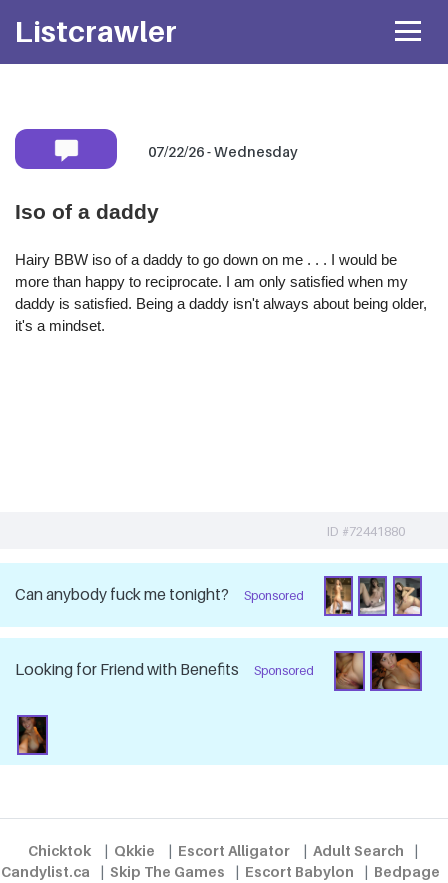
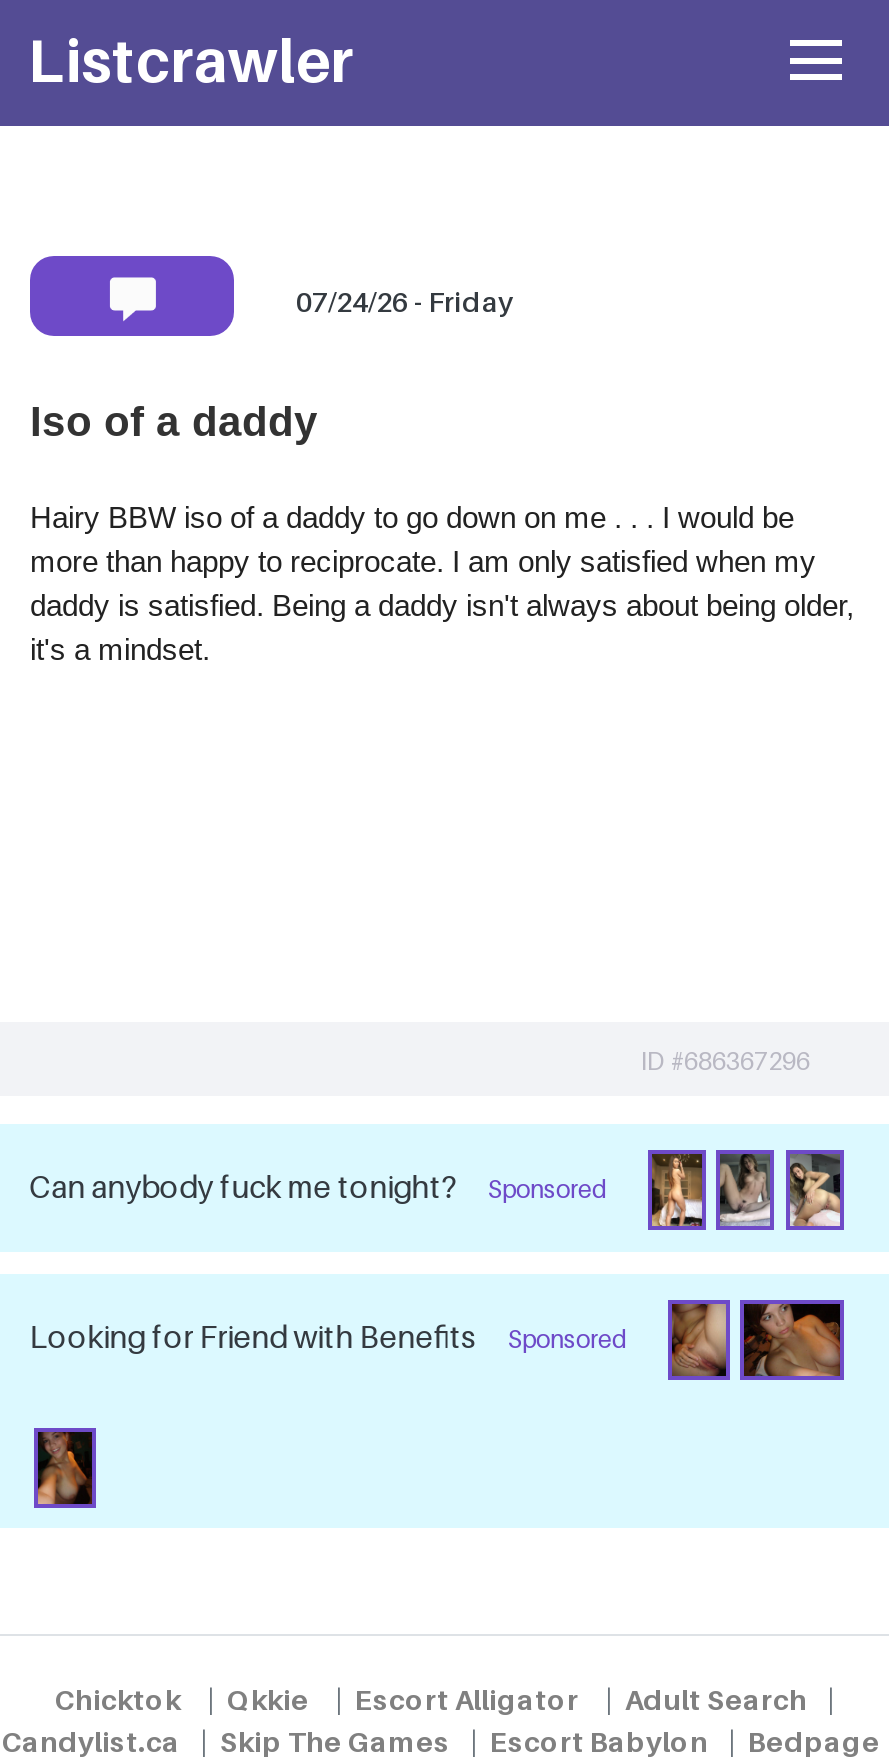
[148,143,298,160] 07/22/26 - Wednesday -> [296,284,514,318] 07/24/26 - Friday
[327,524,405,539] ID #72441880 -> [640,1046,810,1076] ID #686367296

